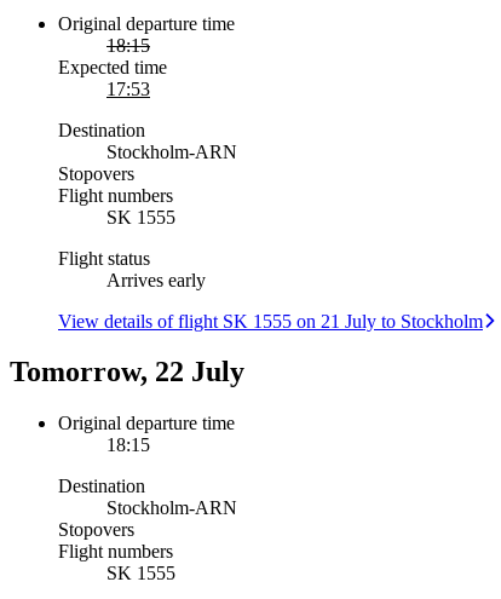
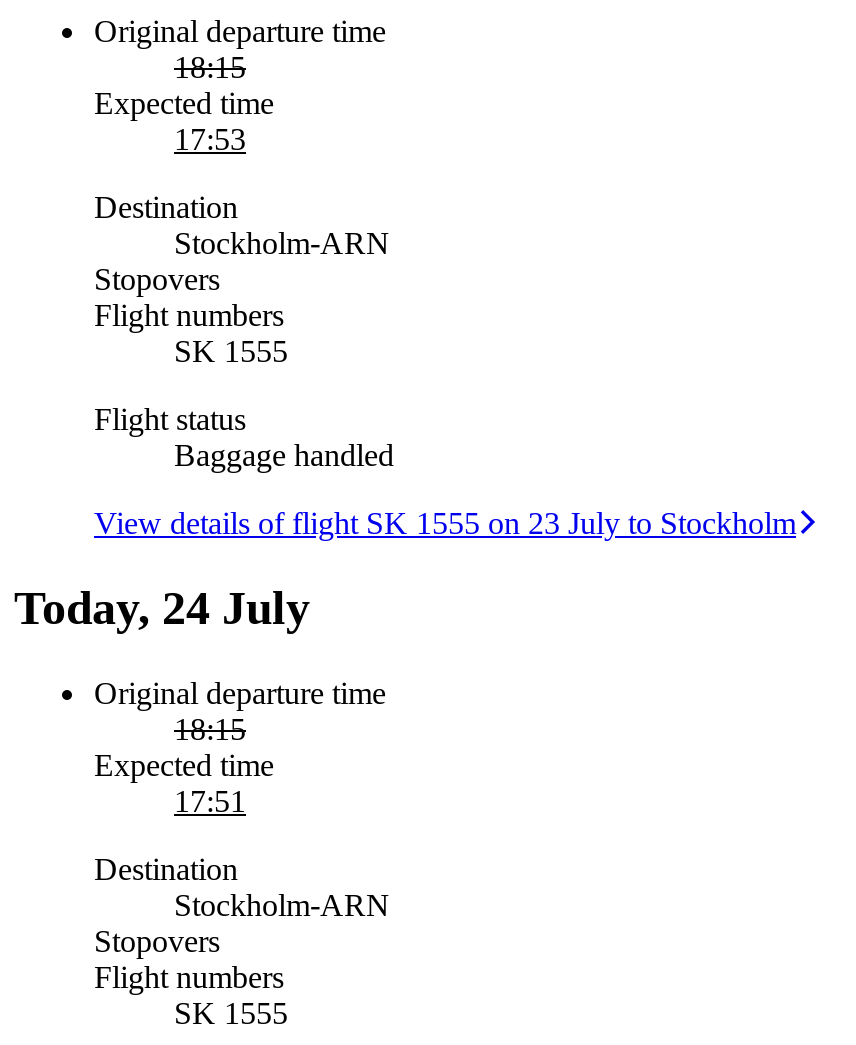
[106,269,206,290] Arrives early -> [174,437,394,471] Baggage handled
[58,310,483,331] View details of flight SK 1555 on 21 July to Stockholm -> [94,505,796,539] View details of flight SK 1555 on 23 July to Stockholm
[10,356,244,388] Tomorrow, 22 July -> [14,581,310,633] Today, 24 July
none -> [94,747,274,817] Expected time | 17:51

